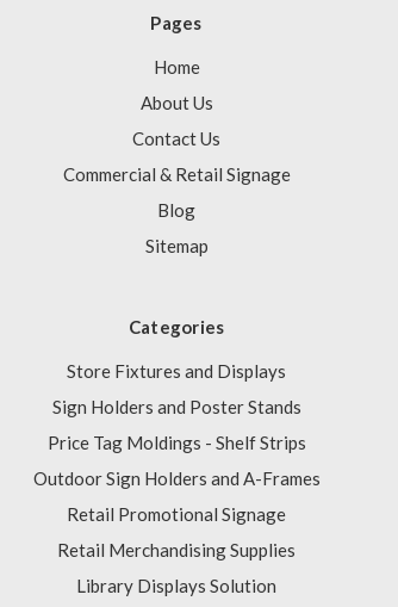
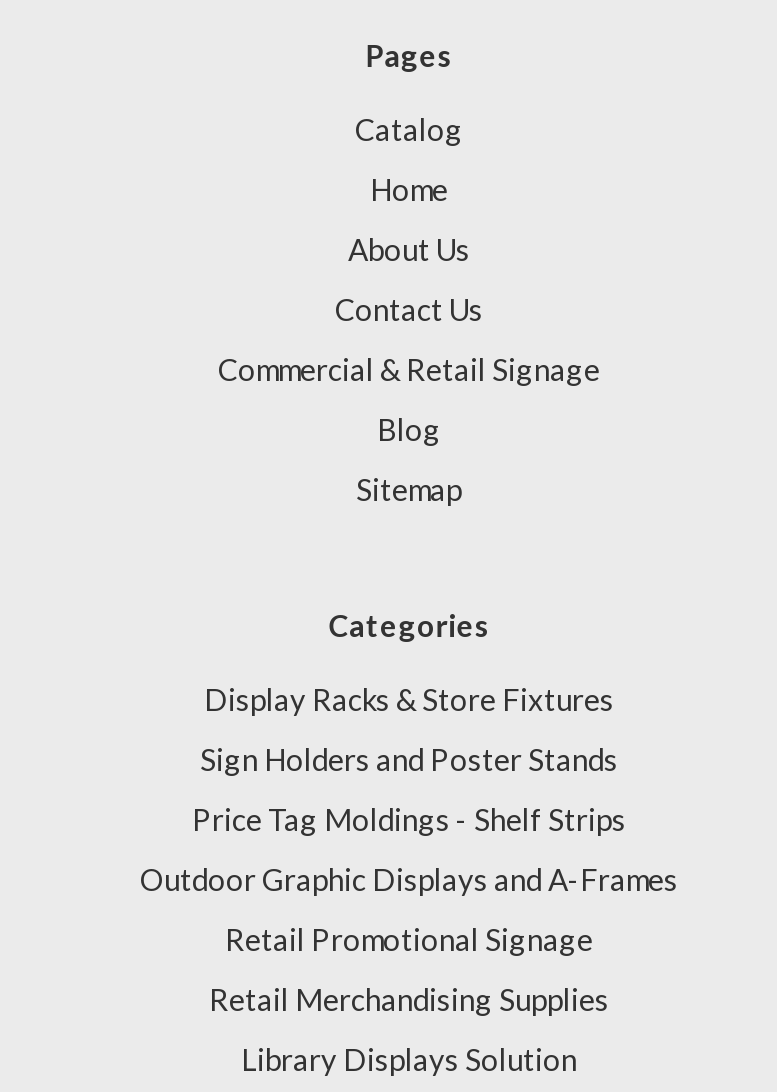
none -> [355,111,463,147] Catalog
[67,360,286,382] Store Fixtures and Displays -> [204,681,614,717] Display Racks & Store Fixtures
[33,468,320,489] Outdoor Sign Holders and A-Frames -> [140,861,678,897] Outdoor Graphic Displays and A-Frames

